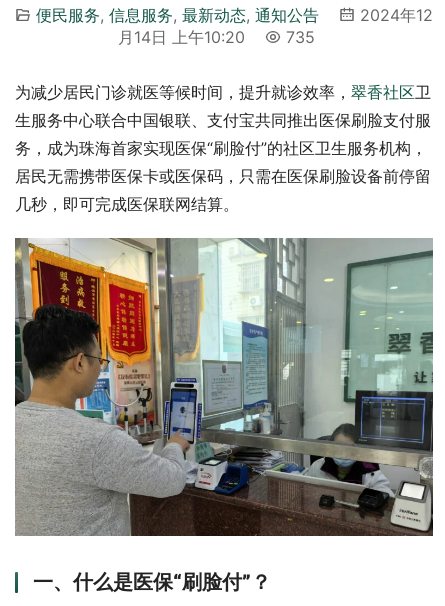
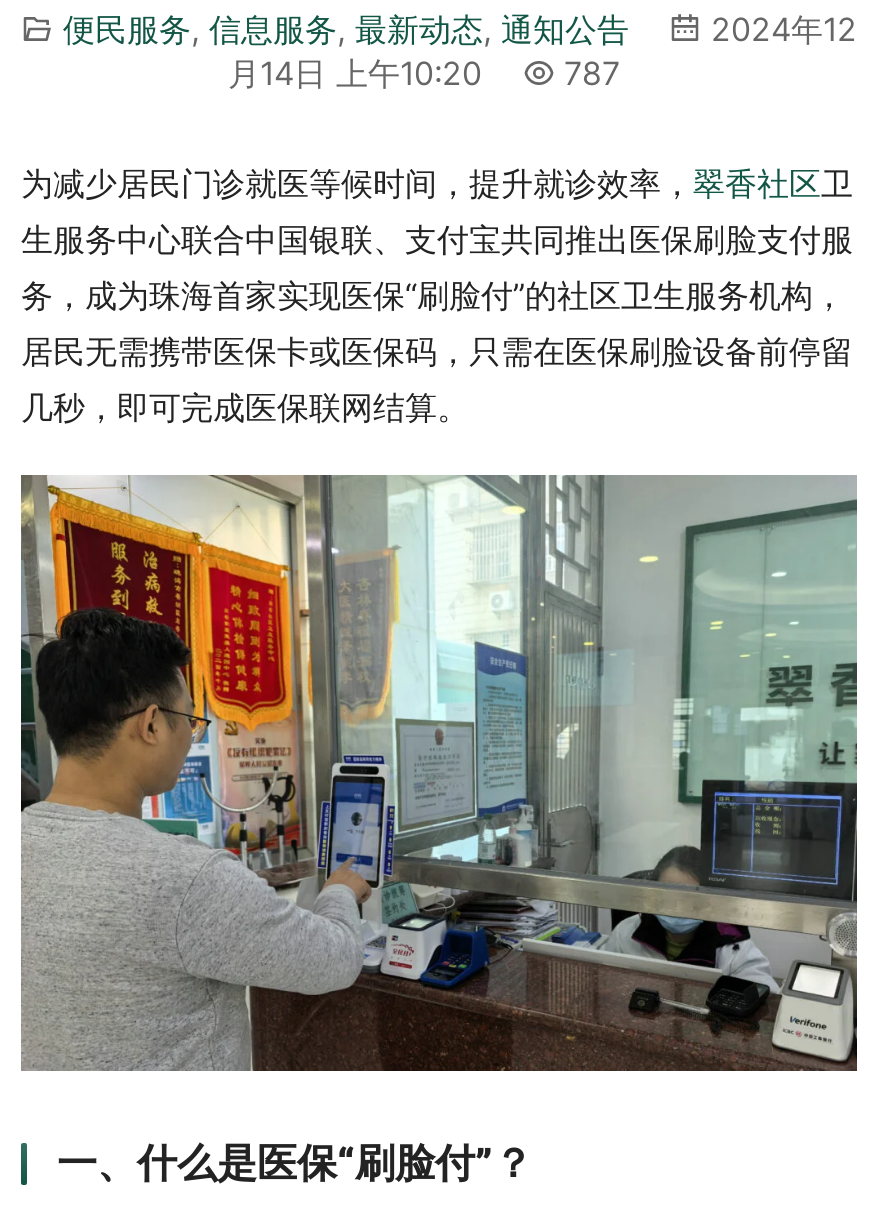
[118,27,315,47] 月14日 上午10:20 735 -> [228,53,620,93] 月14日 上午10:20 787

